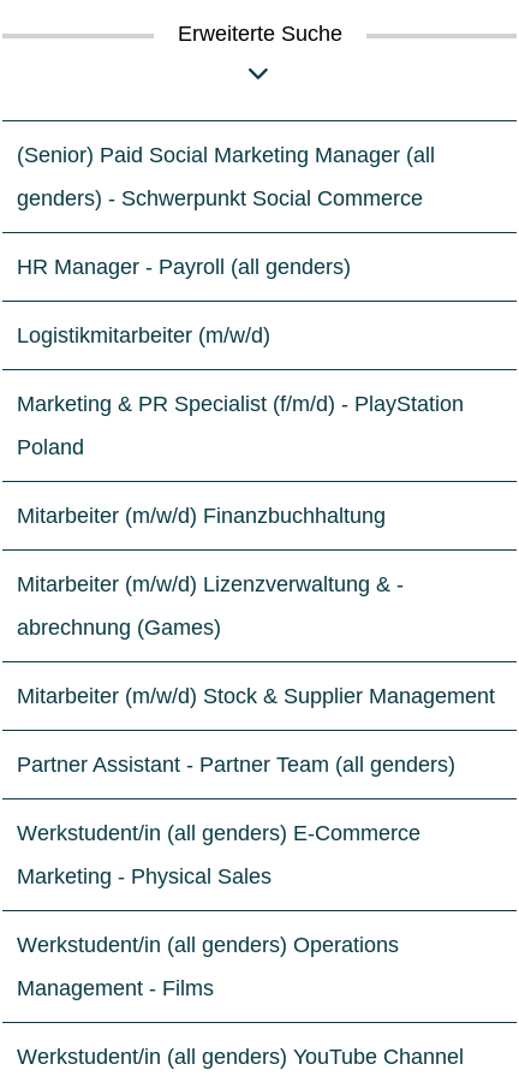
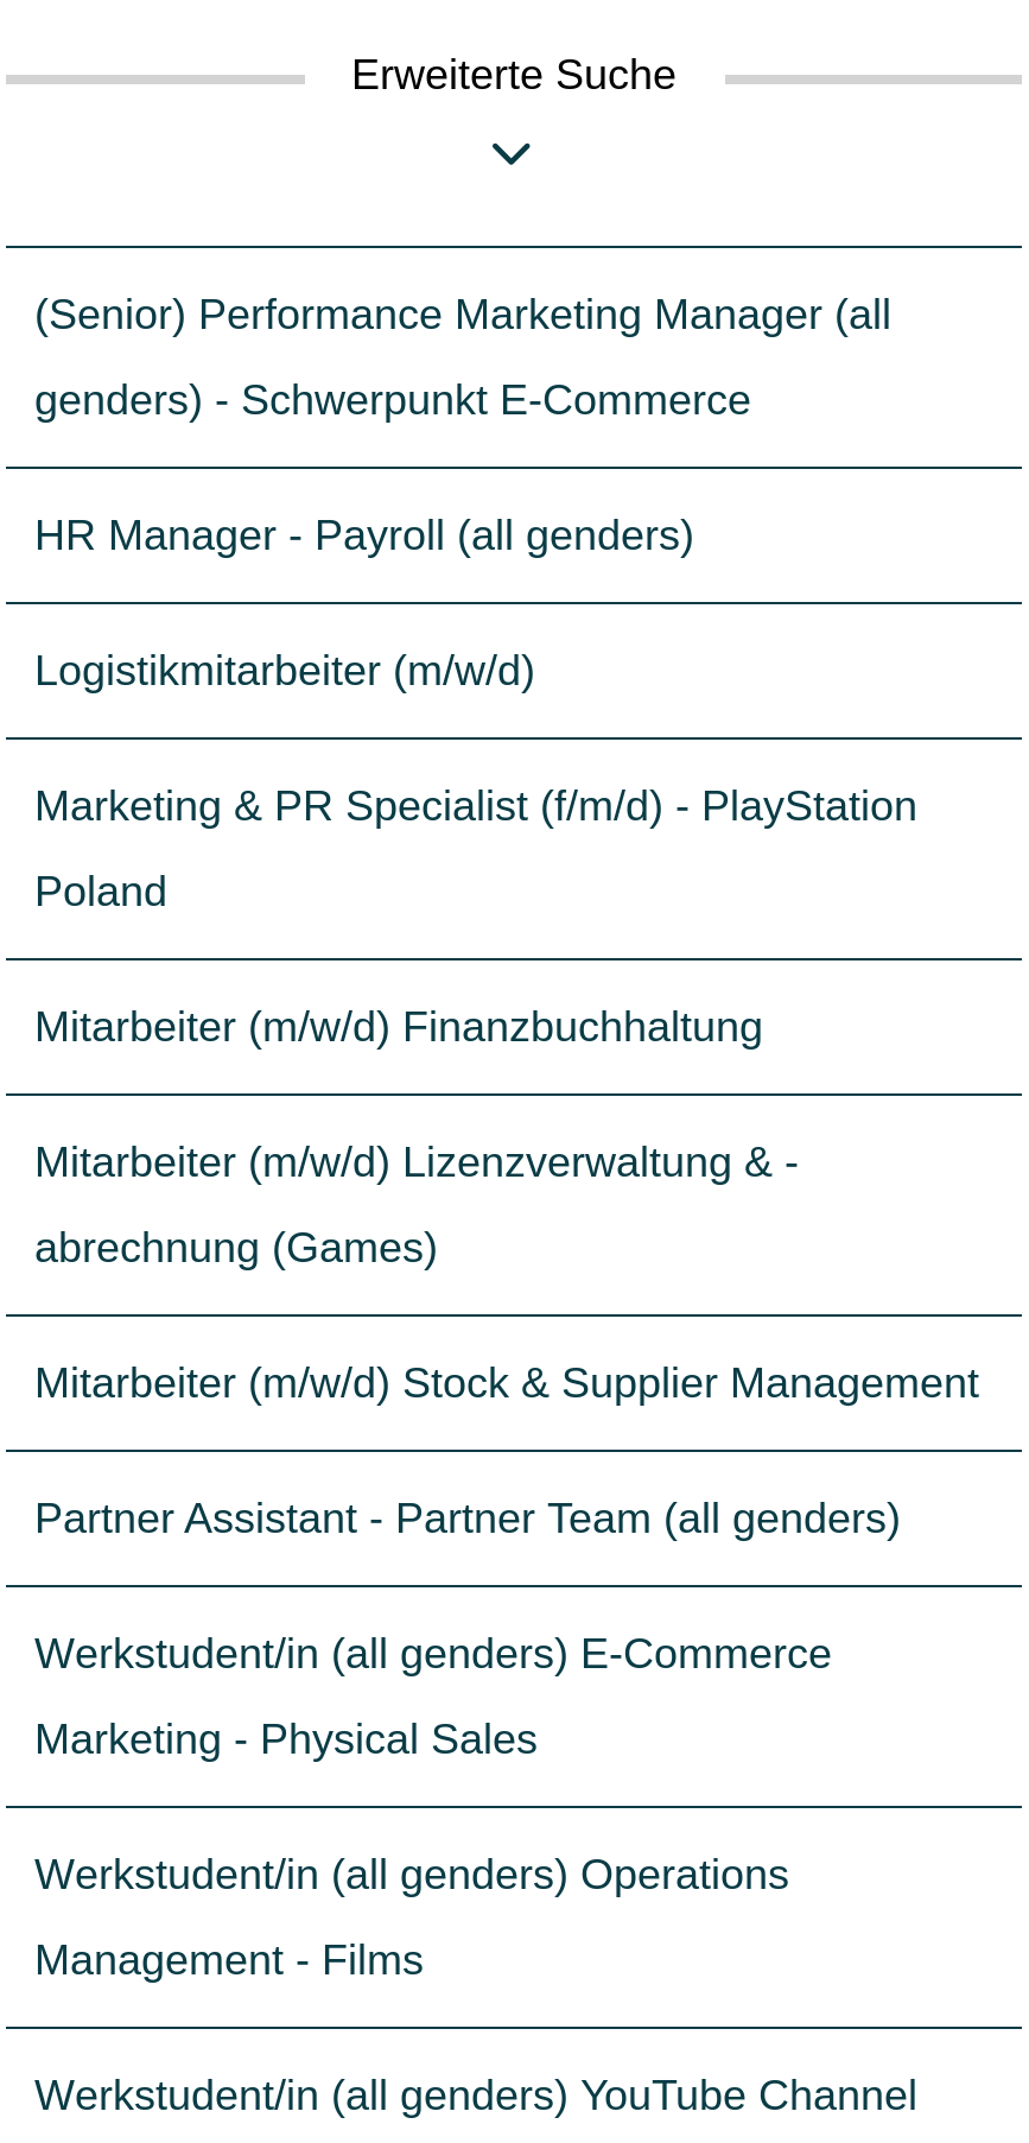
[17,143,435,167] (Senior) Paid Social Marketing Manager (all -> [34,291,891,339] (Senior) Performance Marketing Manager (all
[17,186,423,211] genders) - Schwerpunkt Social Commerce -> [34,377,751,424] genders) - Schwerpunkt E-Commerce

